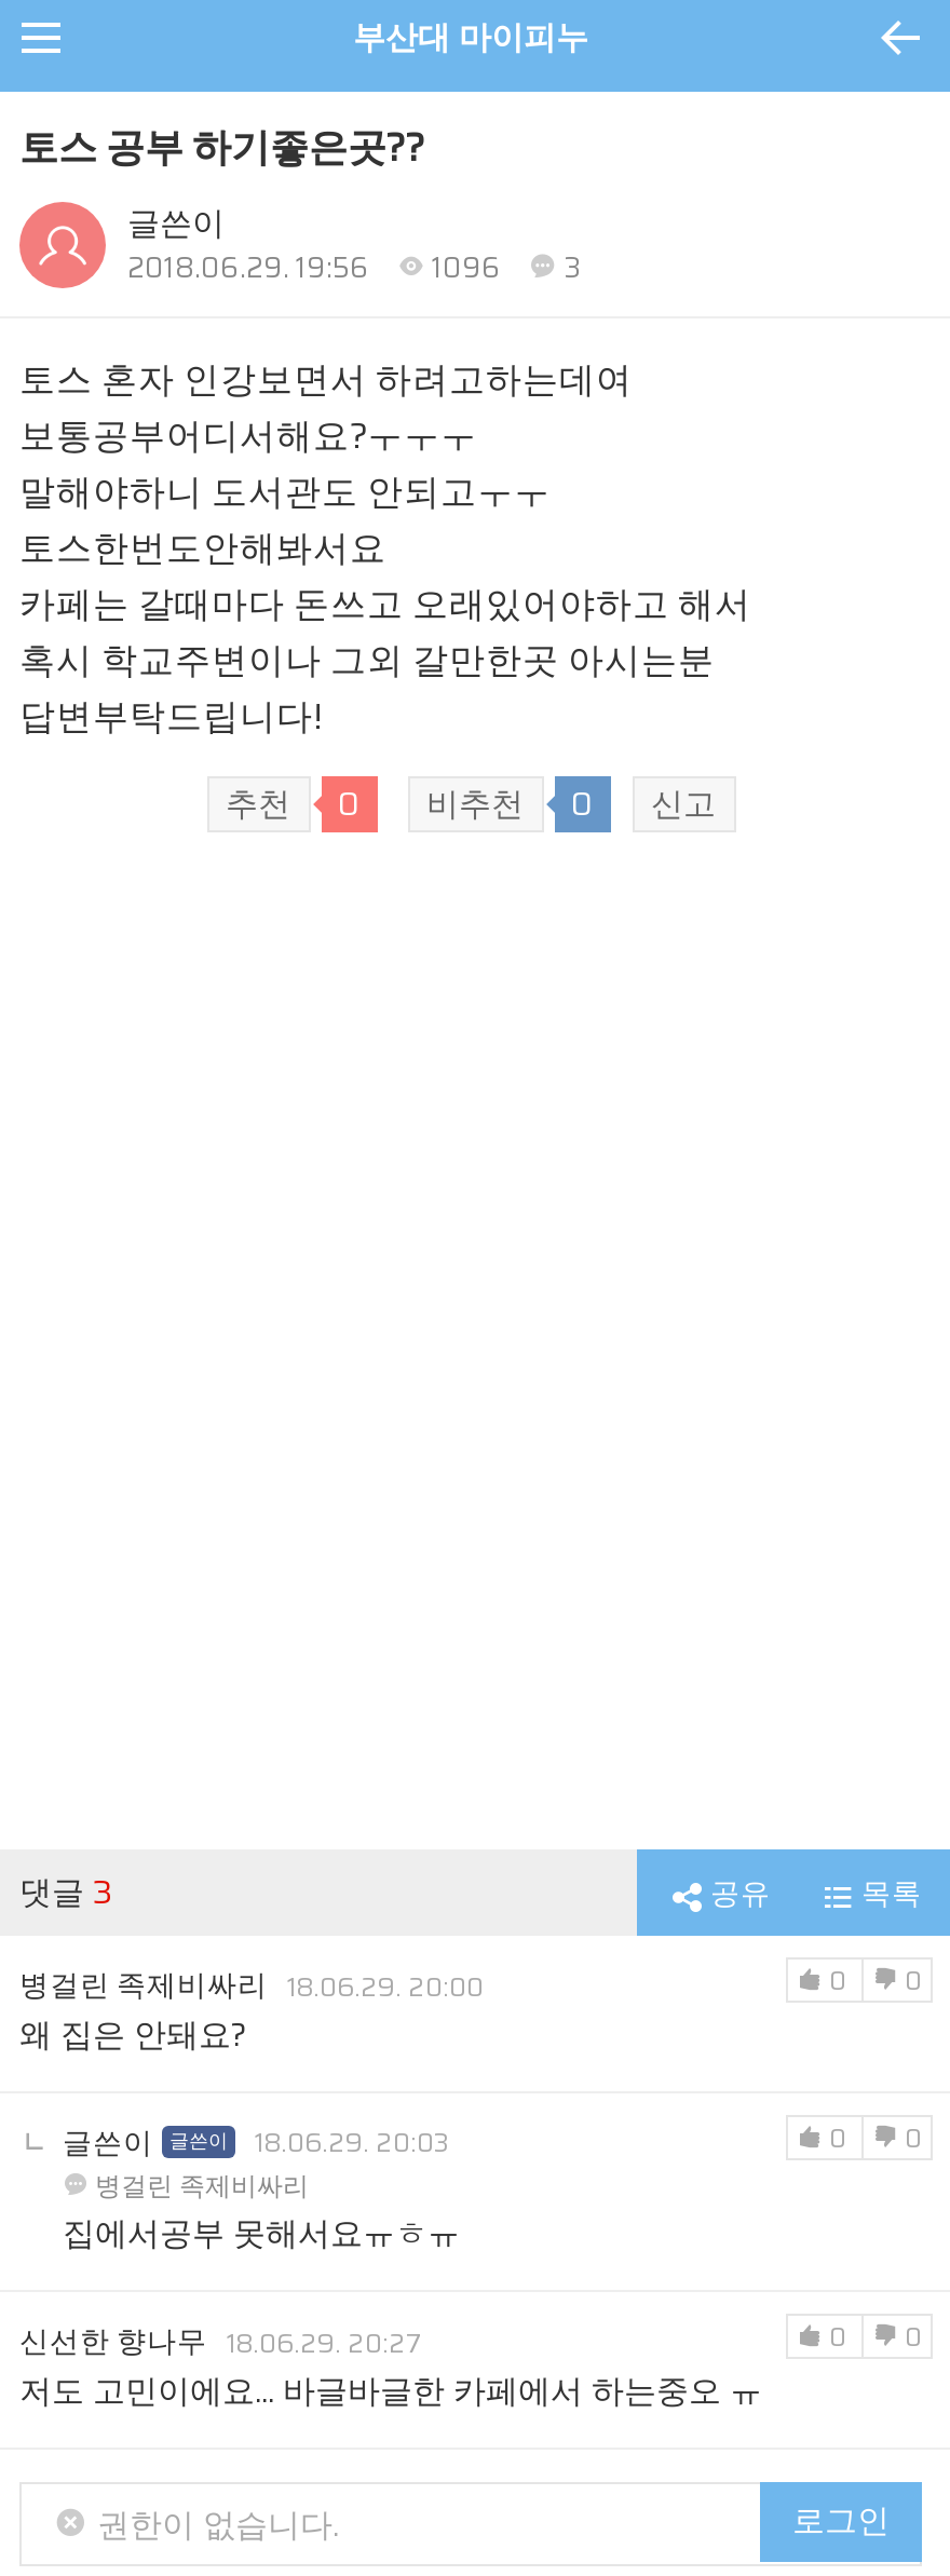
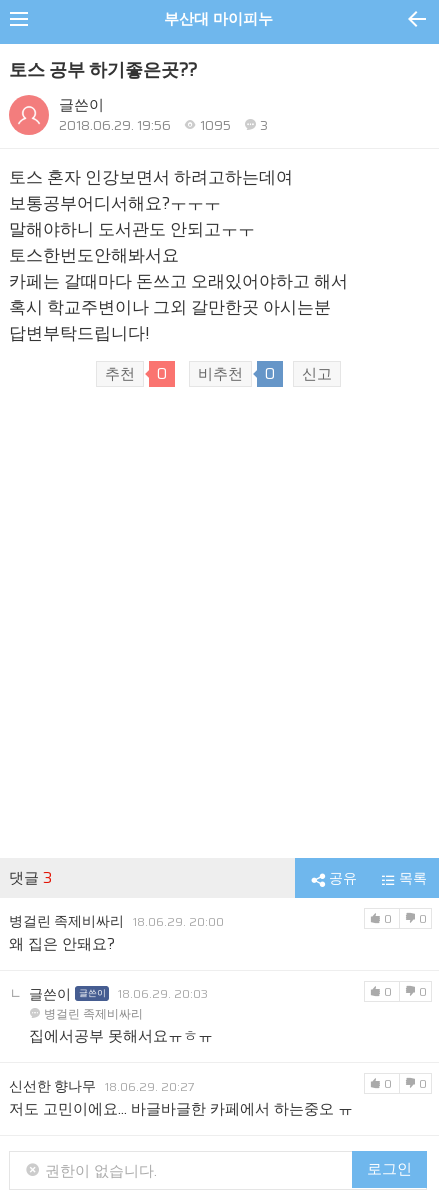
[127,245,581,290] 2018.06.29. 19:56 1096 3 -> [59,115,268,136] 2018.06.29. 19:56 1095 3

